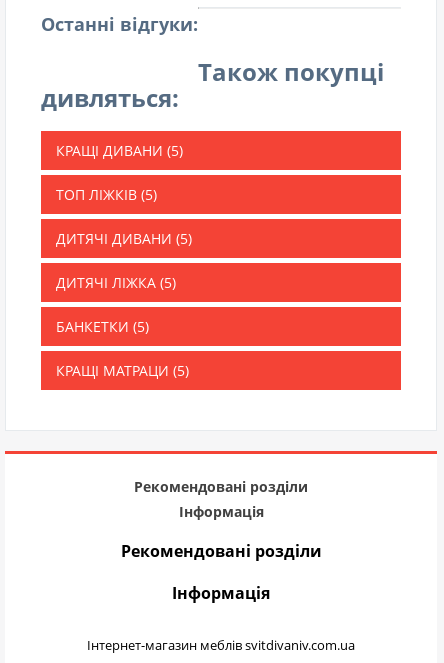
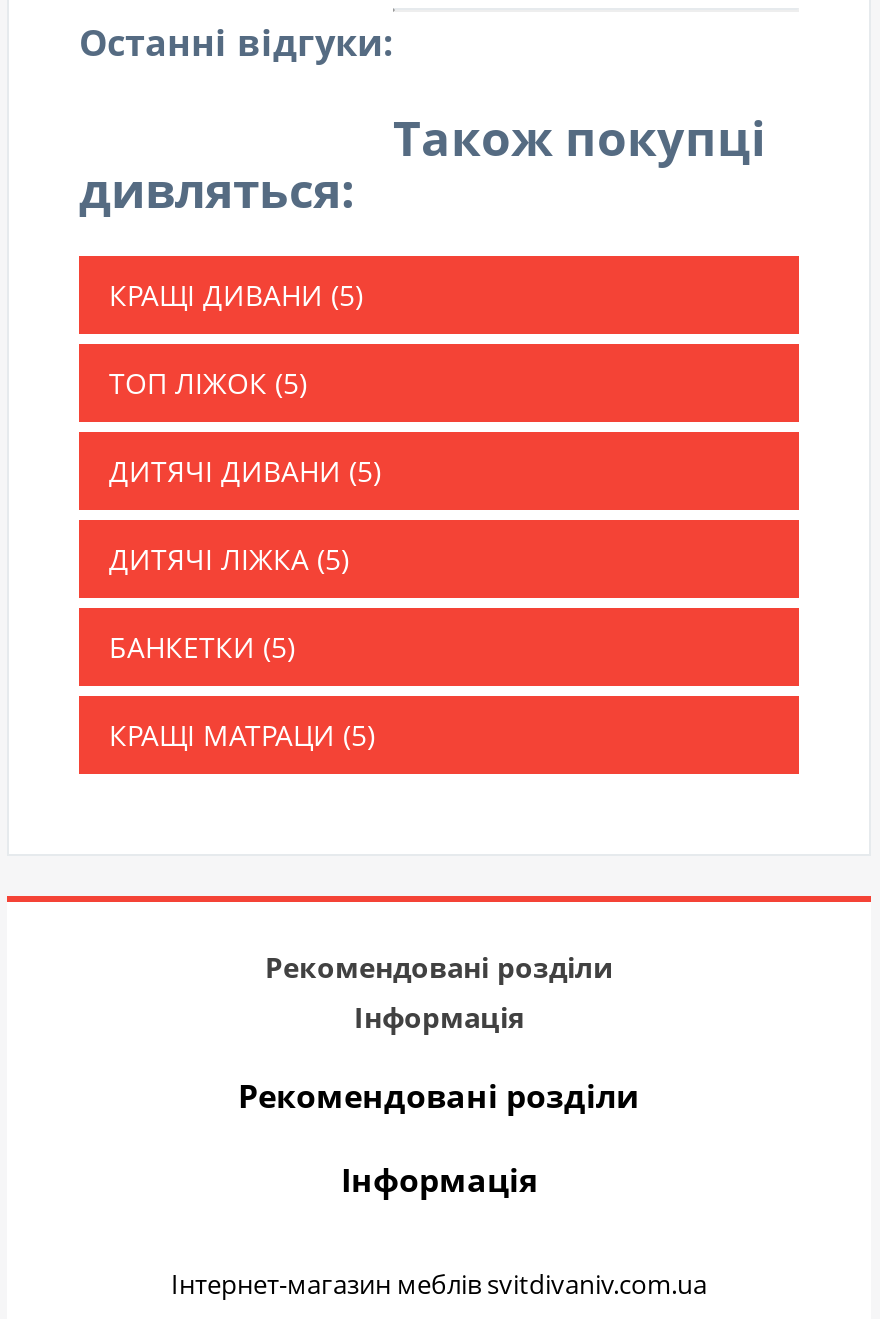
[56,184,157,203] ТОП ЛІЖКІВ (5) -> [109,363,307,401] ТОП ЛІЖОК (5)

